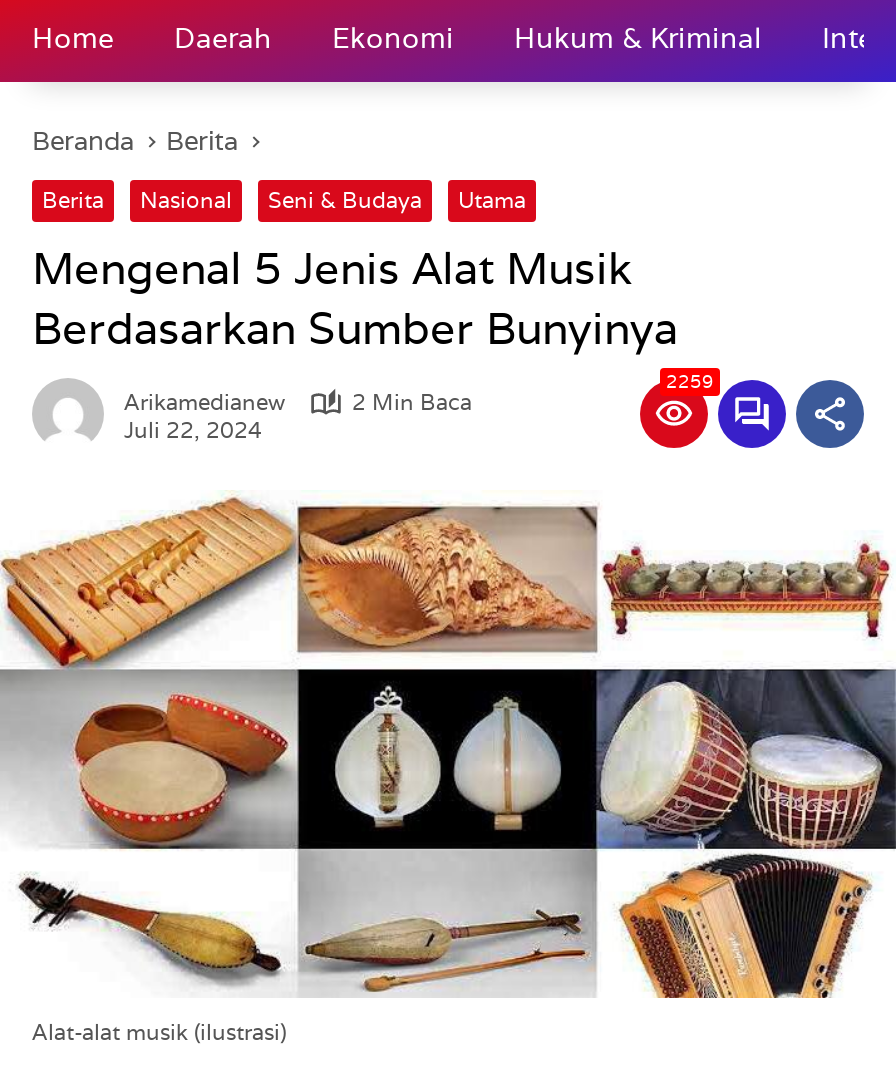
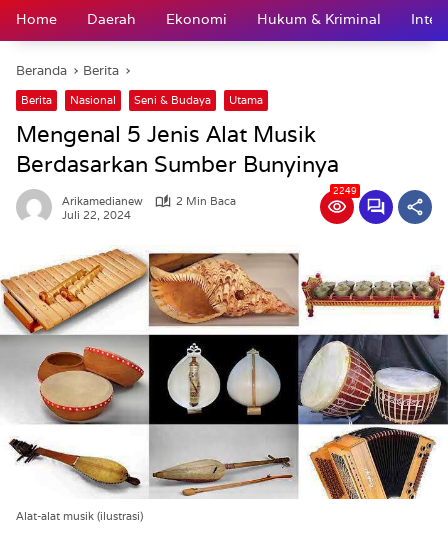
[666,370,714,394] 2259 -> [333,185,357,197] 2249

